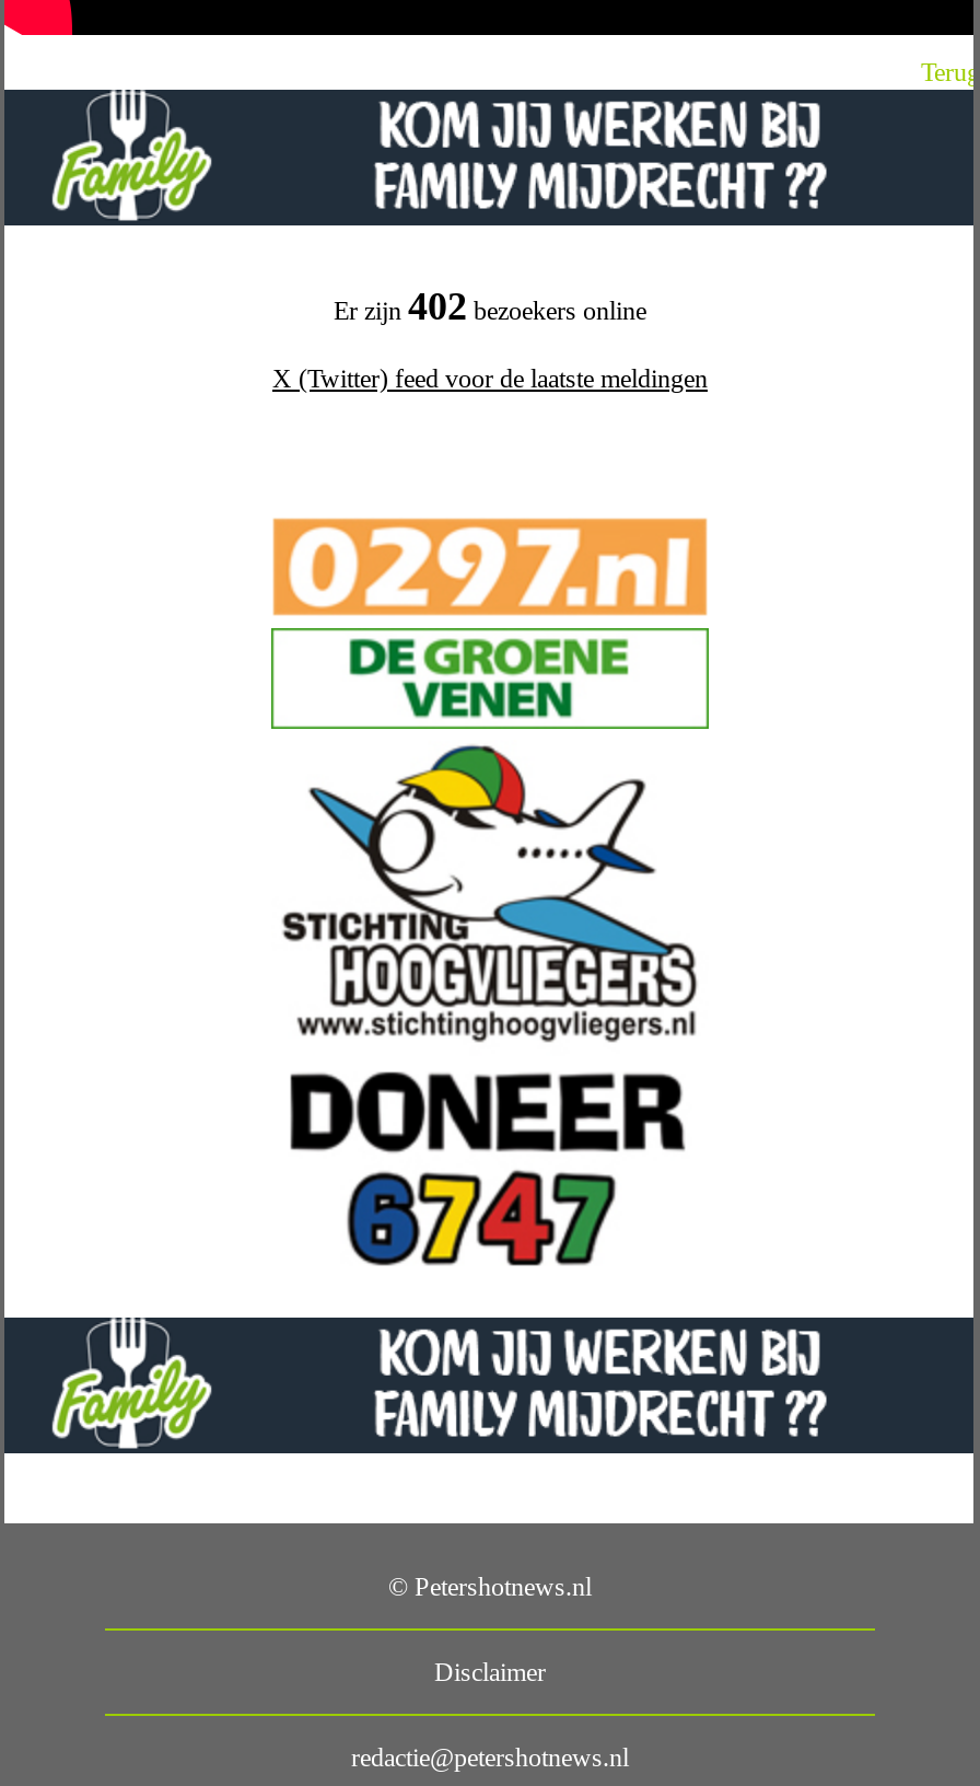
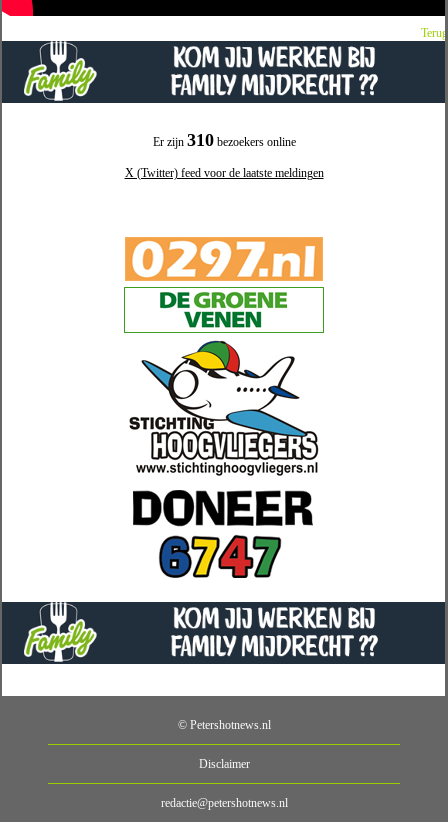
[334,285,646,329] Er zijn 402 bezoekers online -> [152,130,295,150] Er zijn 310 bezoekers online

